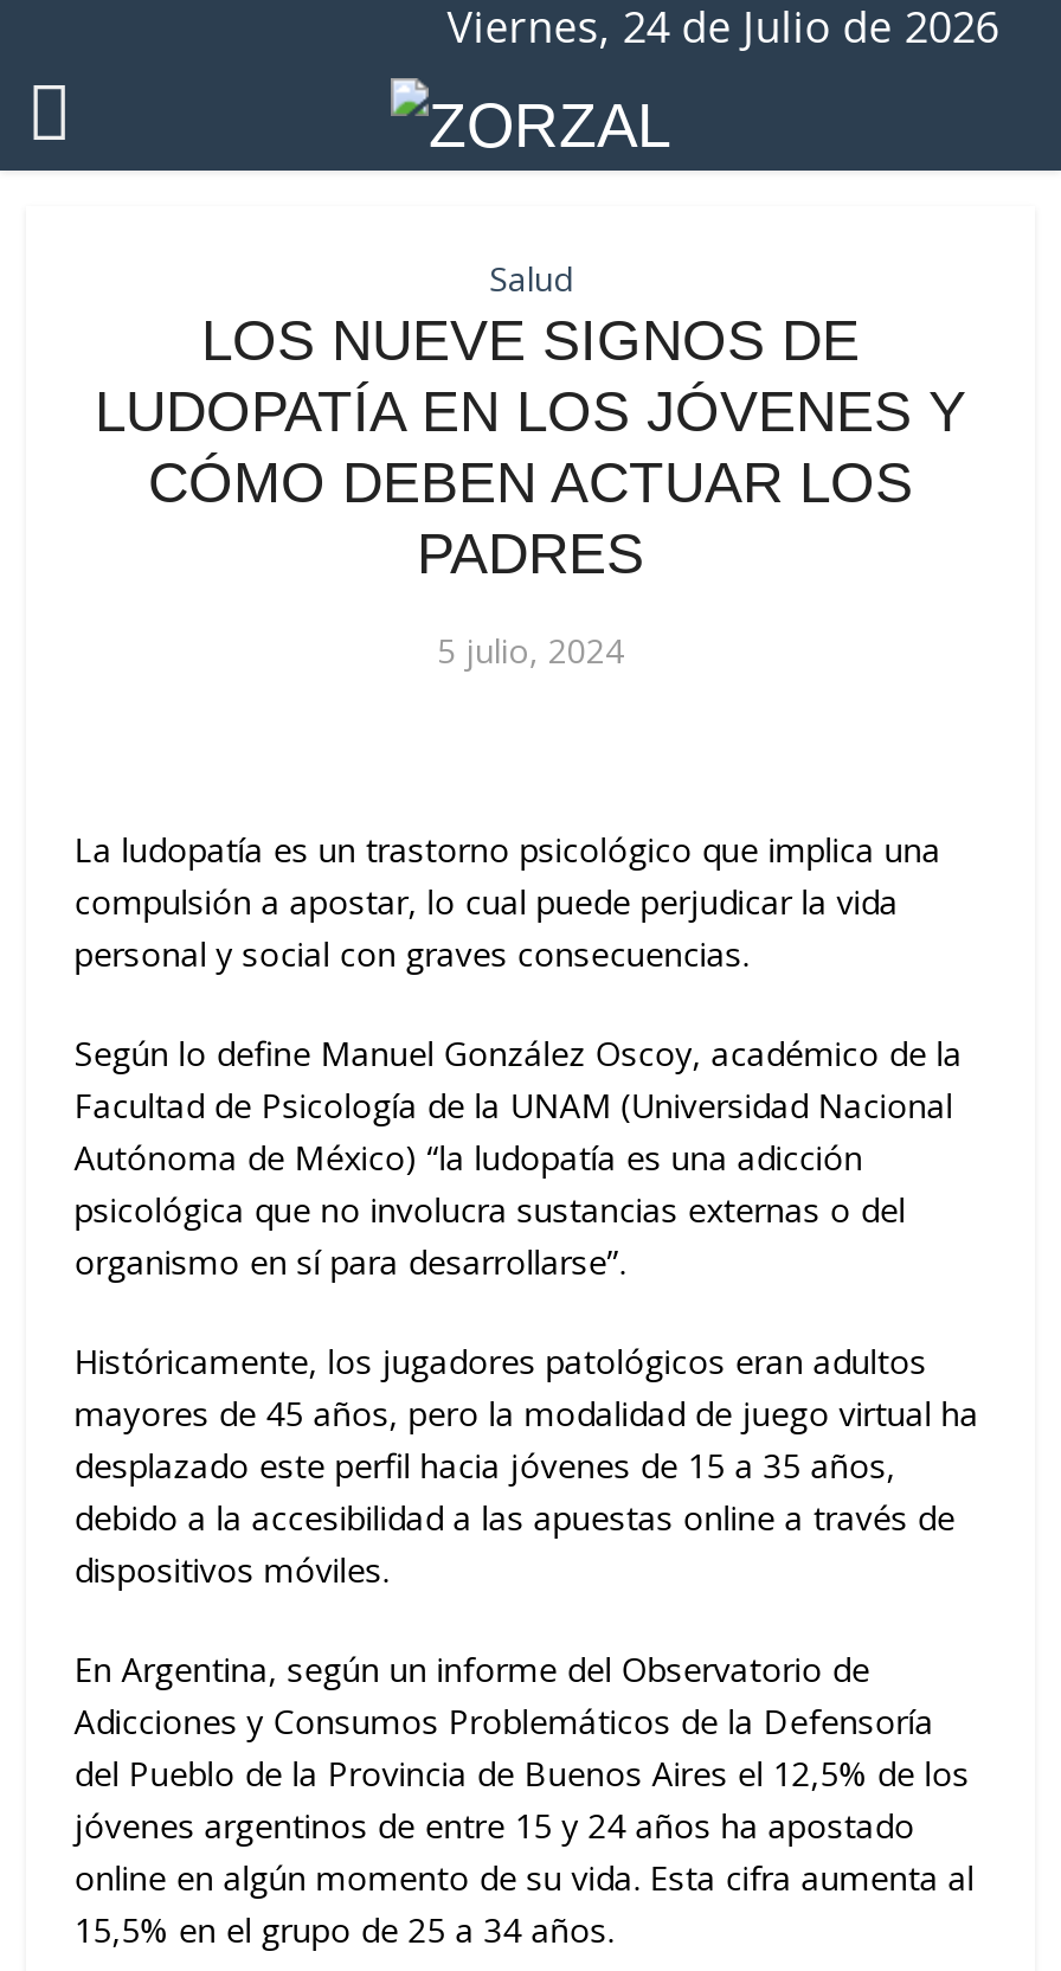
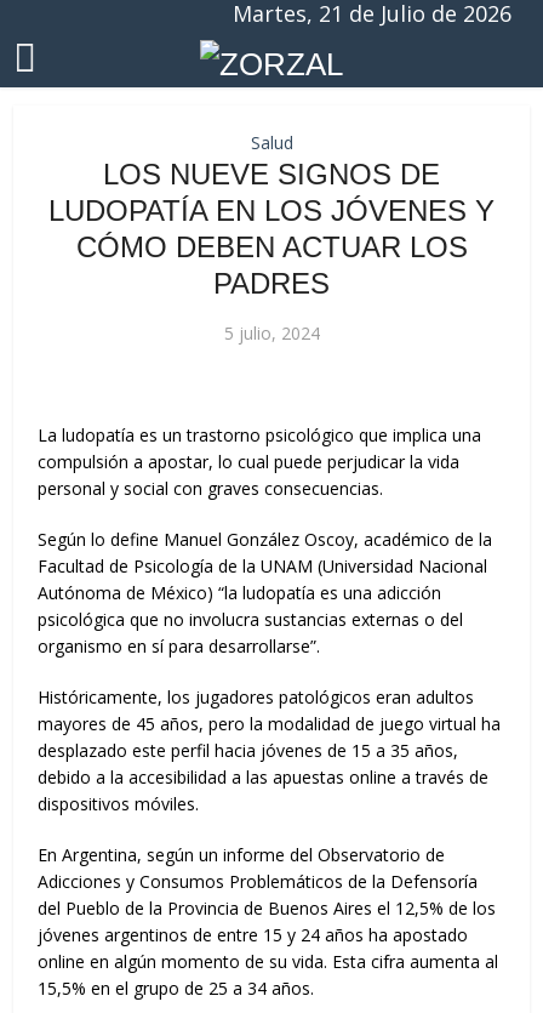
[447,0,999,54] Viernes, 24 de Julio de 2026 -> [232,0,511,28] Martes, 21 de Julio de 2026

